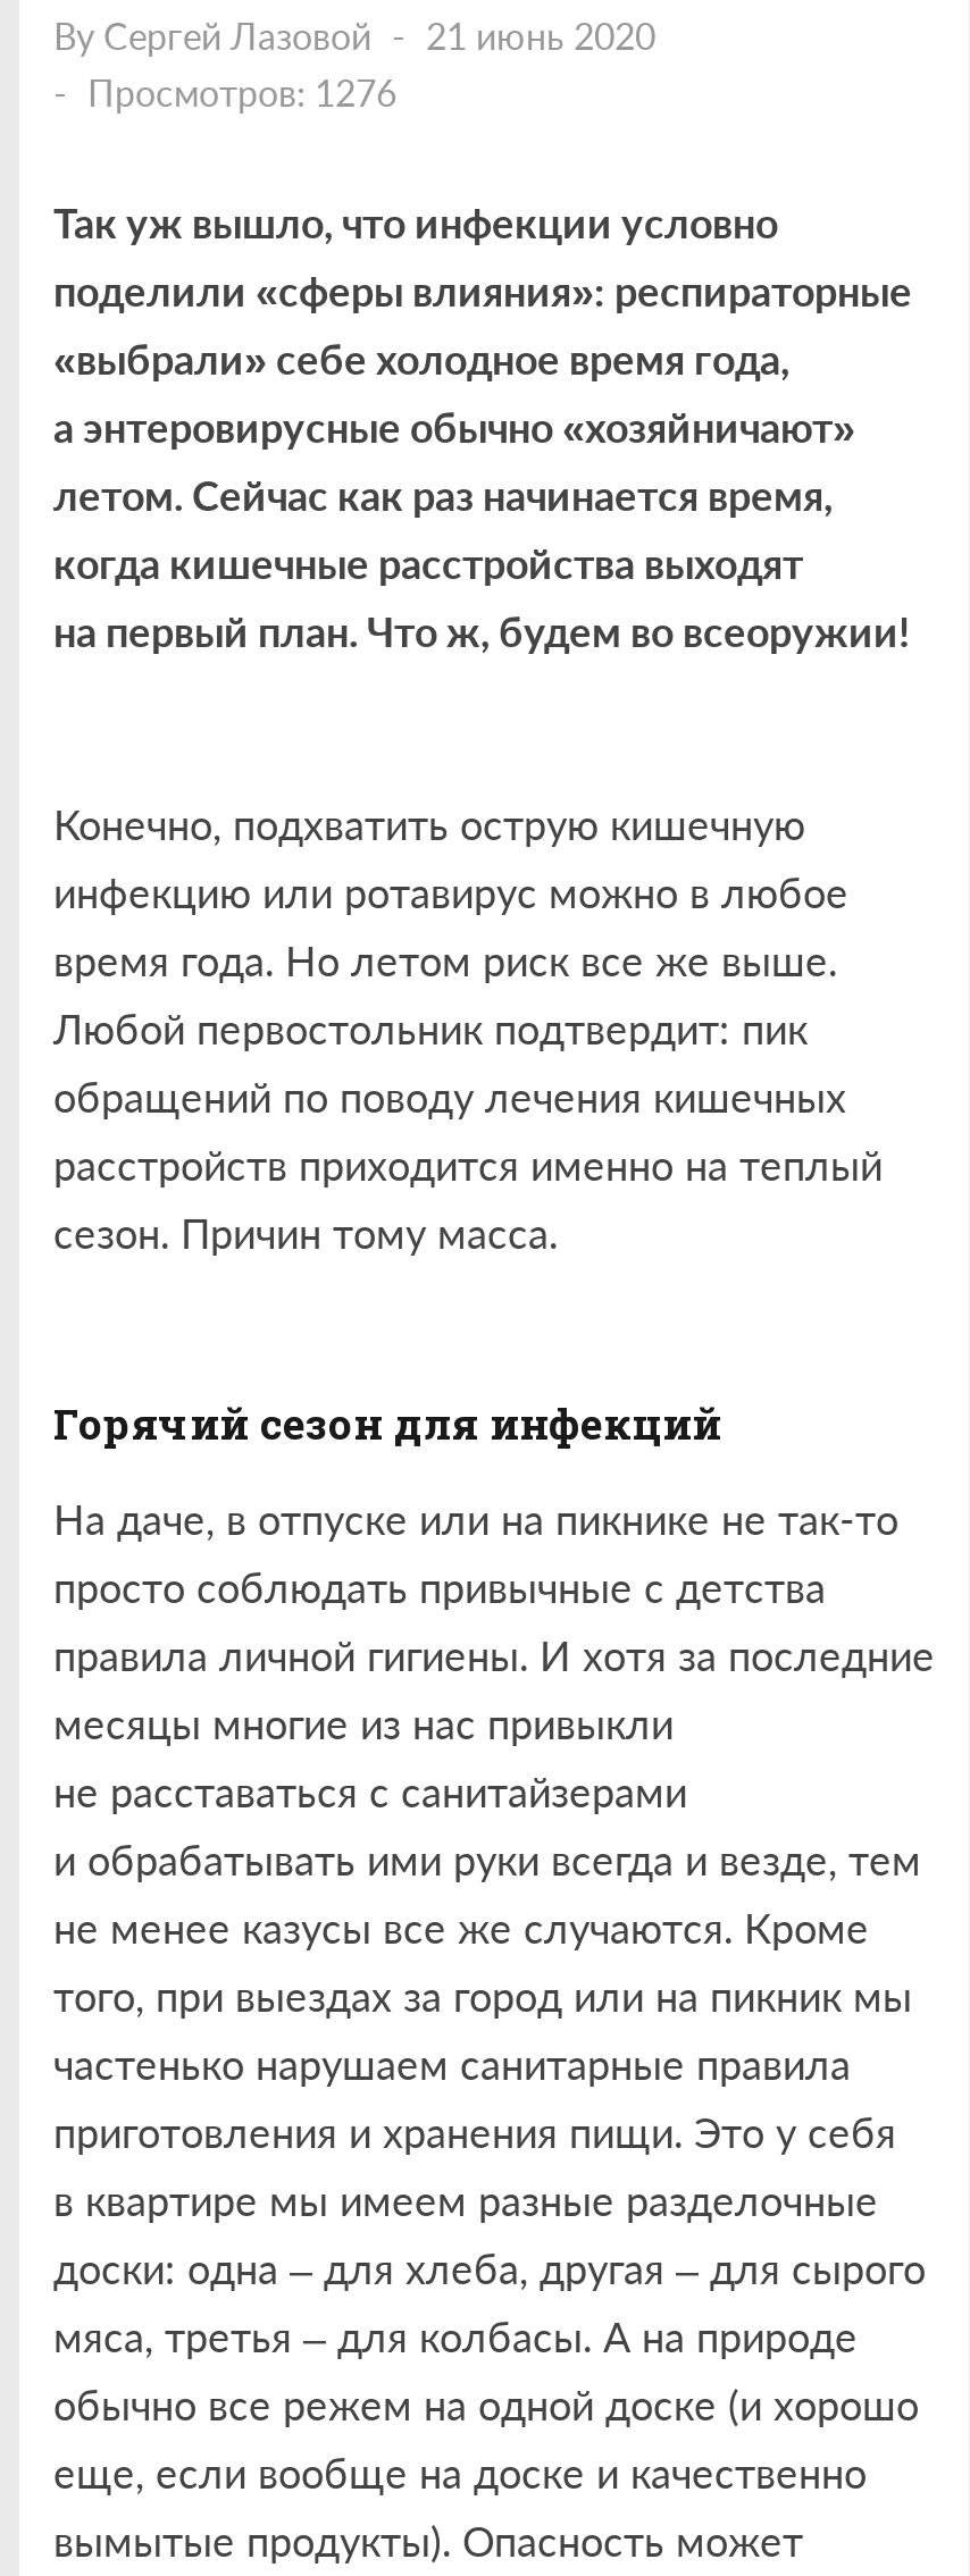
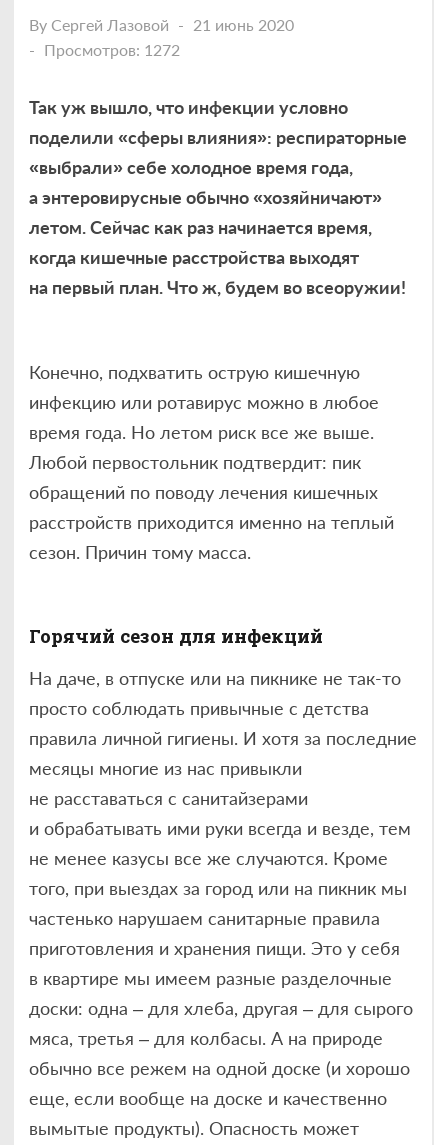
[87,70,396,114] Просмотров: 1276 -> [44,40,180,59] Просмотров: 1272

